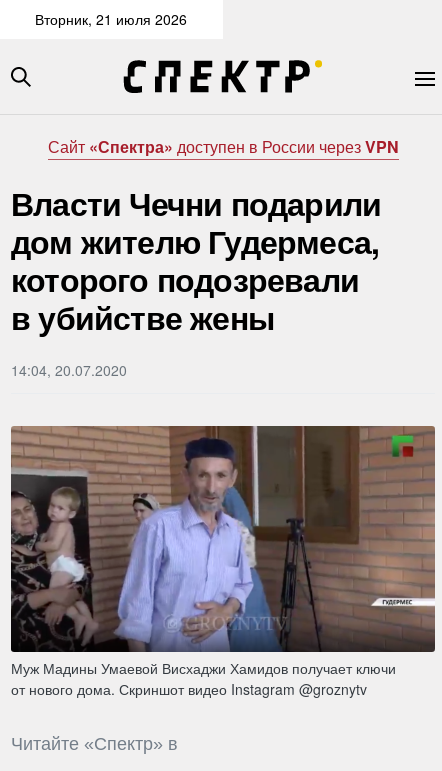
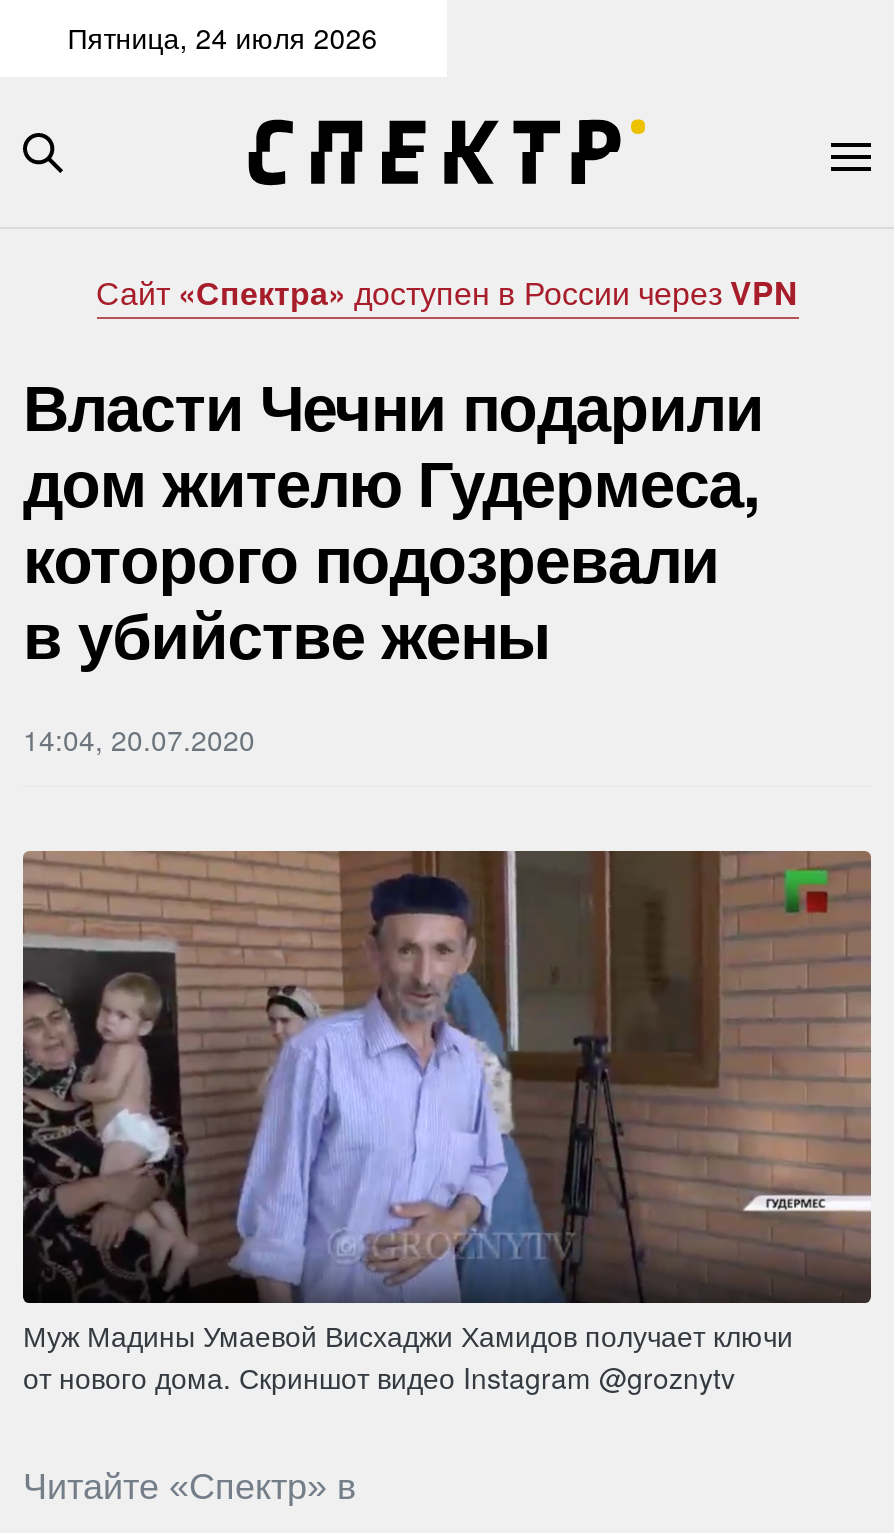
[35,9,187,29] Вторник, 21 июля 2026 -> [67,17,377,57] Пятница, 24 июля 2026

